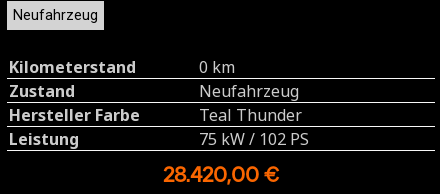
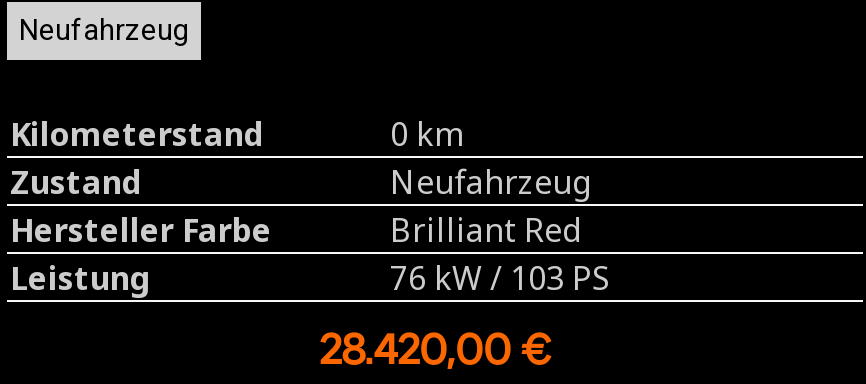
[198,103,301,125] Teal Thunder -> [390,207,580,251] Brilliant Red
[198,127,308,149] 75 kW / 102 PS -> [390,255,610,299] 76 kW / 103 PS

